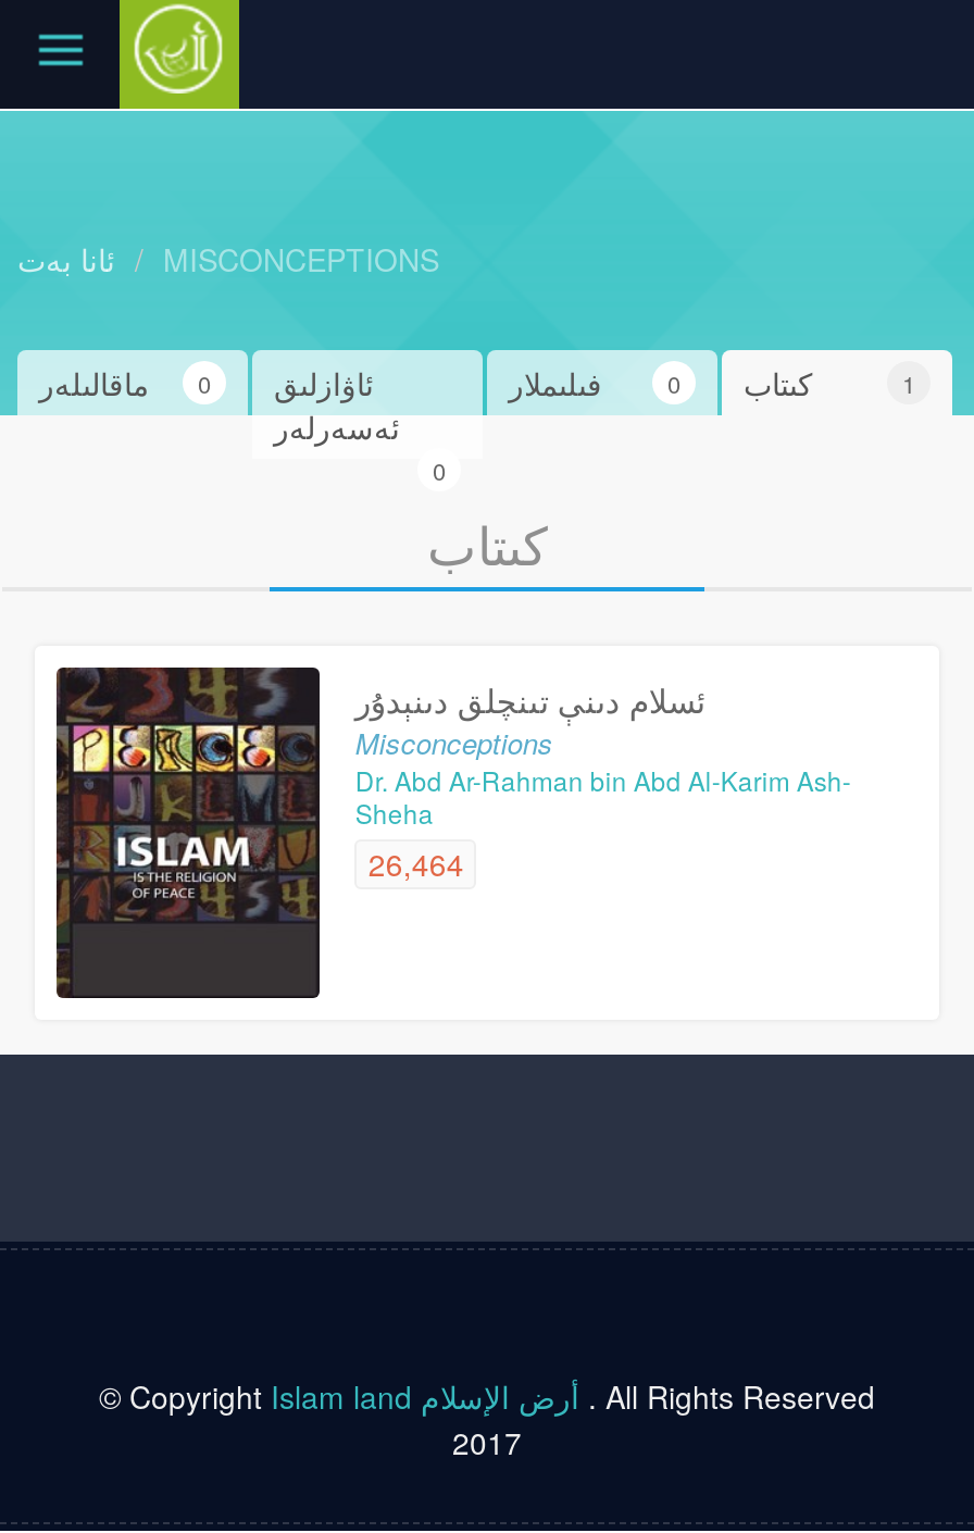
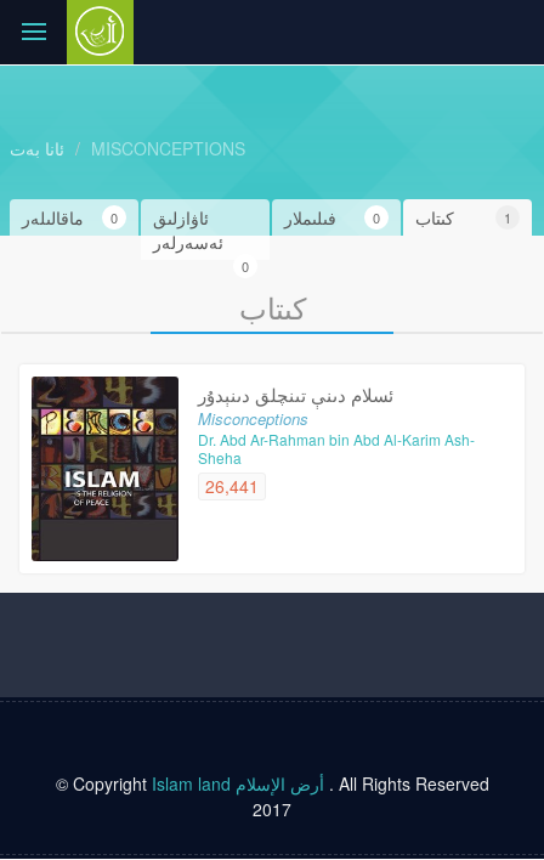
[368,842,464,885] 26,464 -> [206,474,259,498] 26,441

